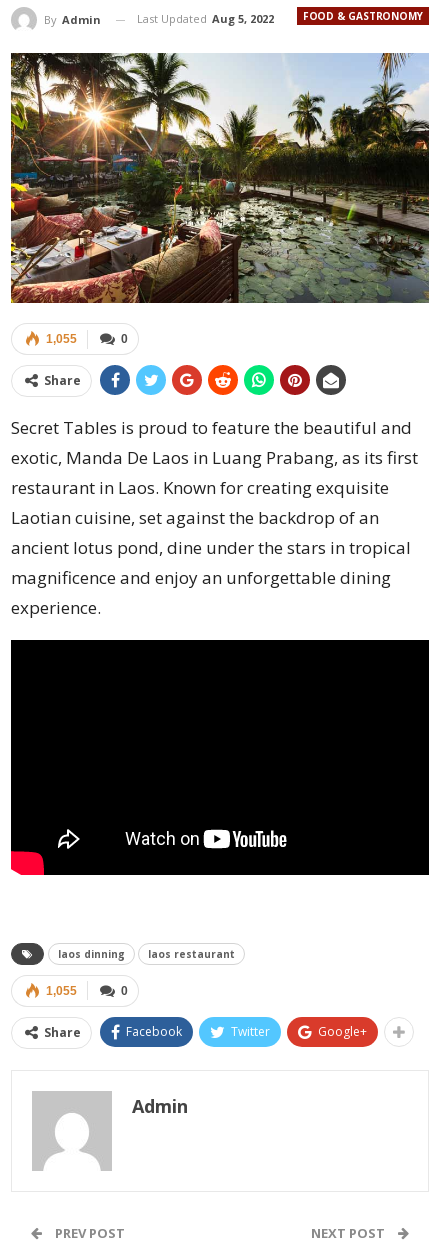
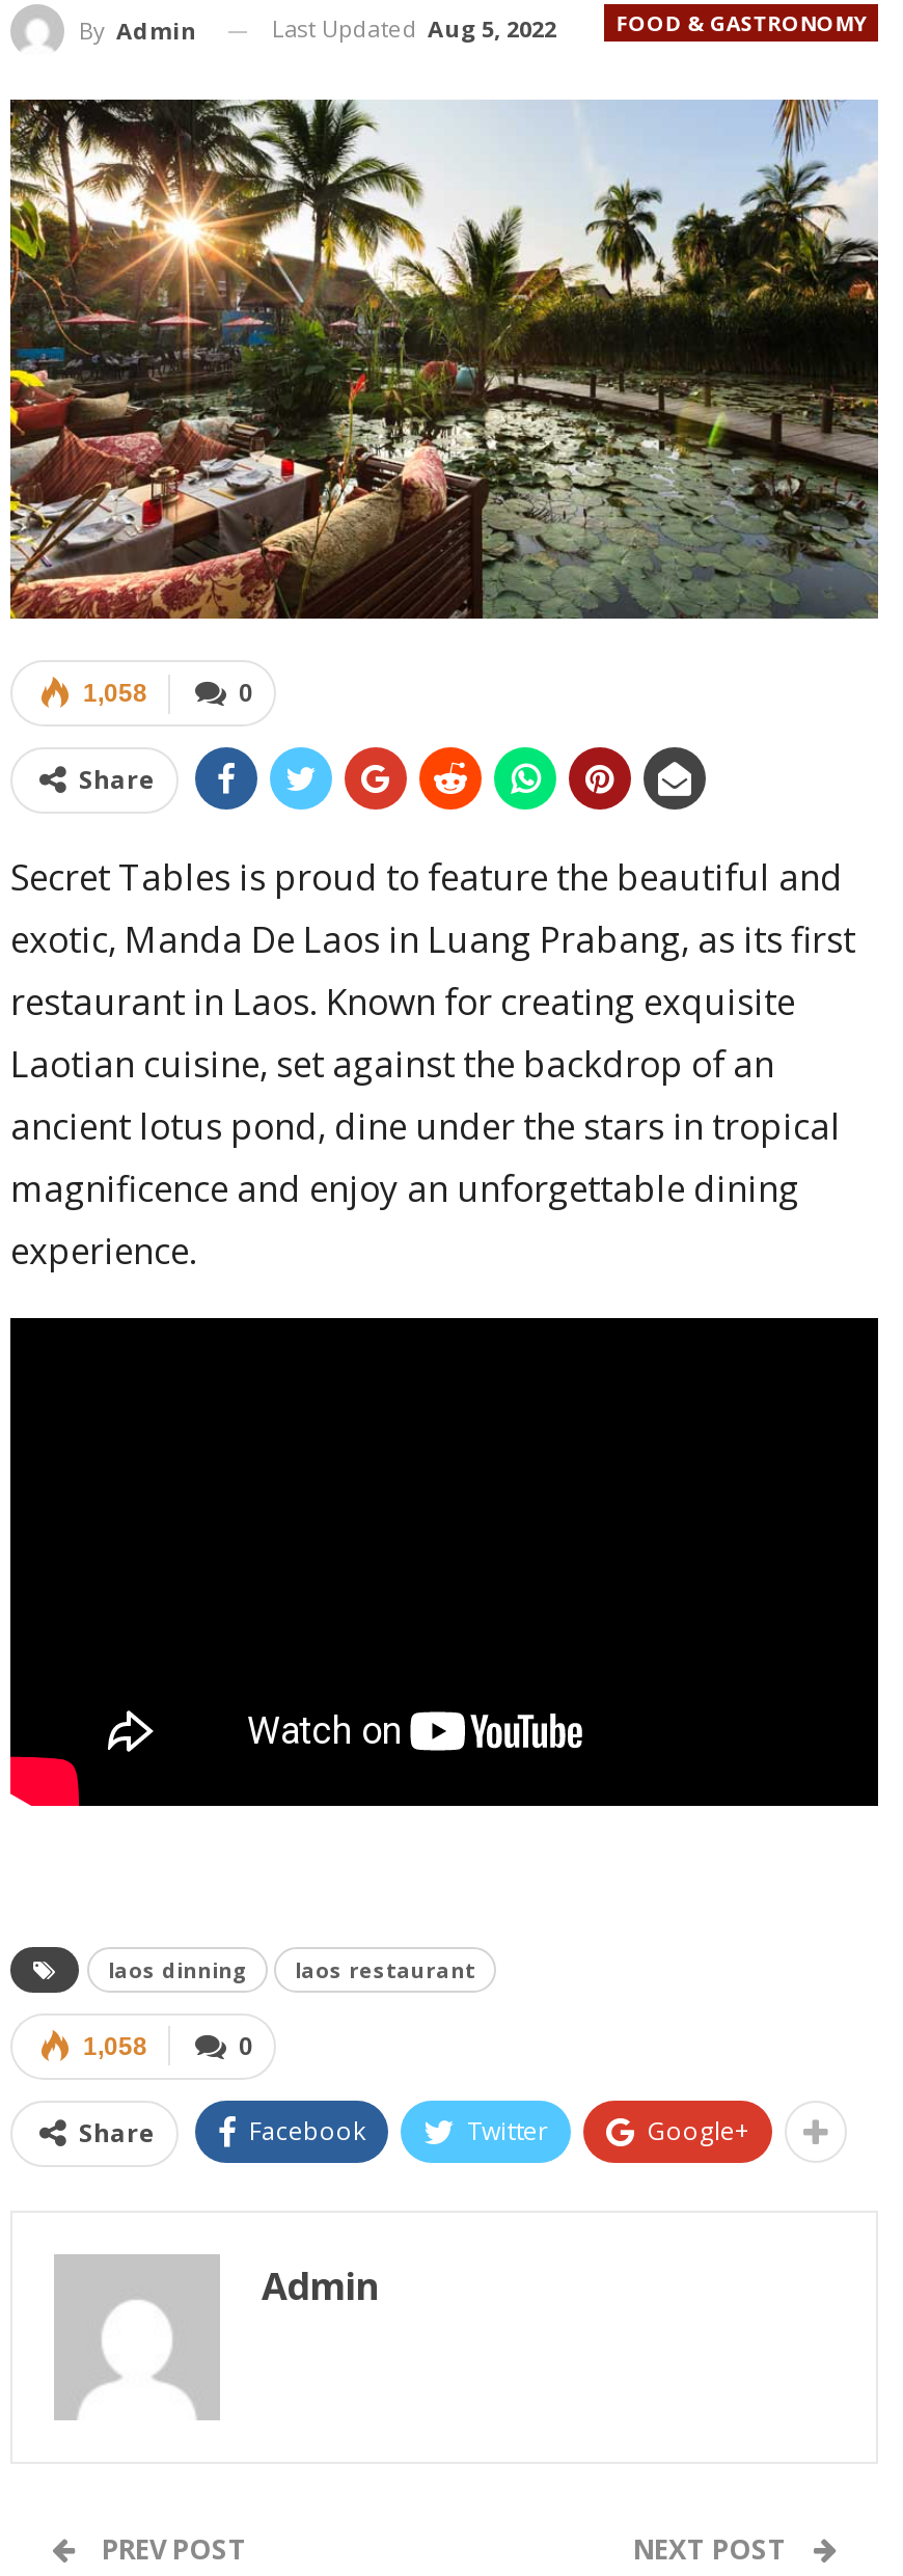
[46,332,77,346] 1,055 -> [83,680,147,709] 1,058
[46,983,77,997] 1,055 -> [83,2031,147,2060] 1,058

